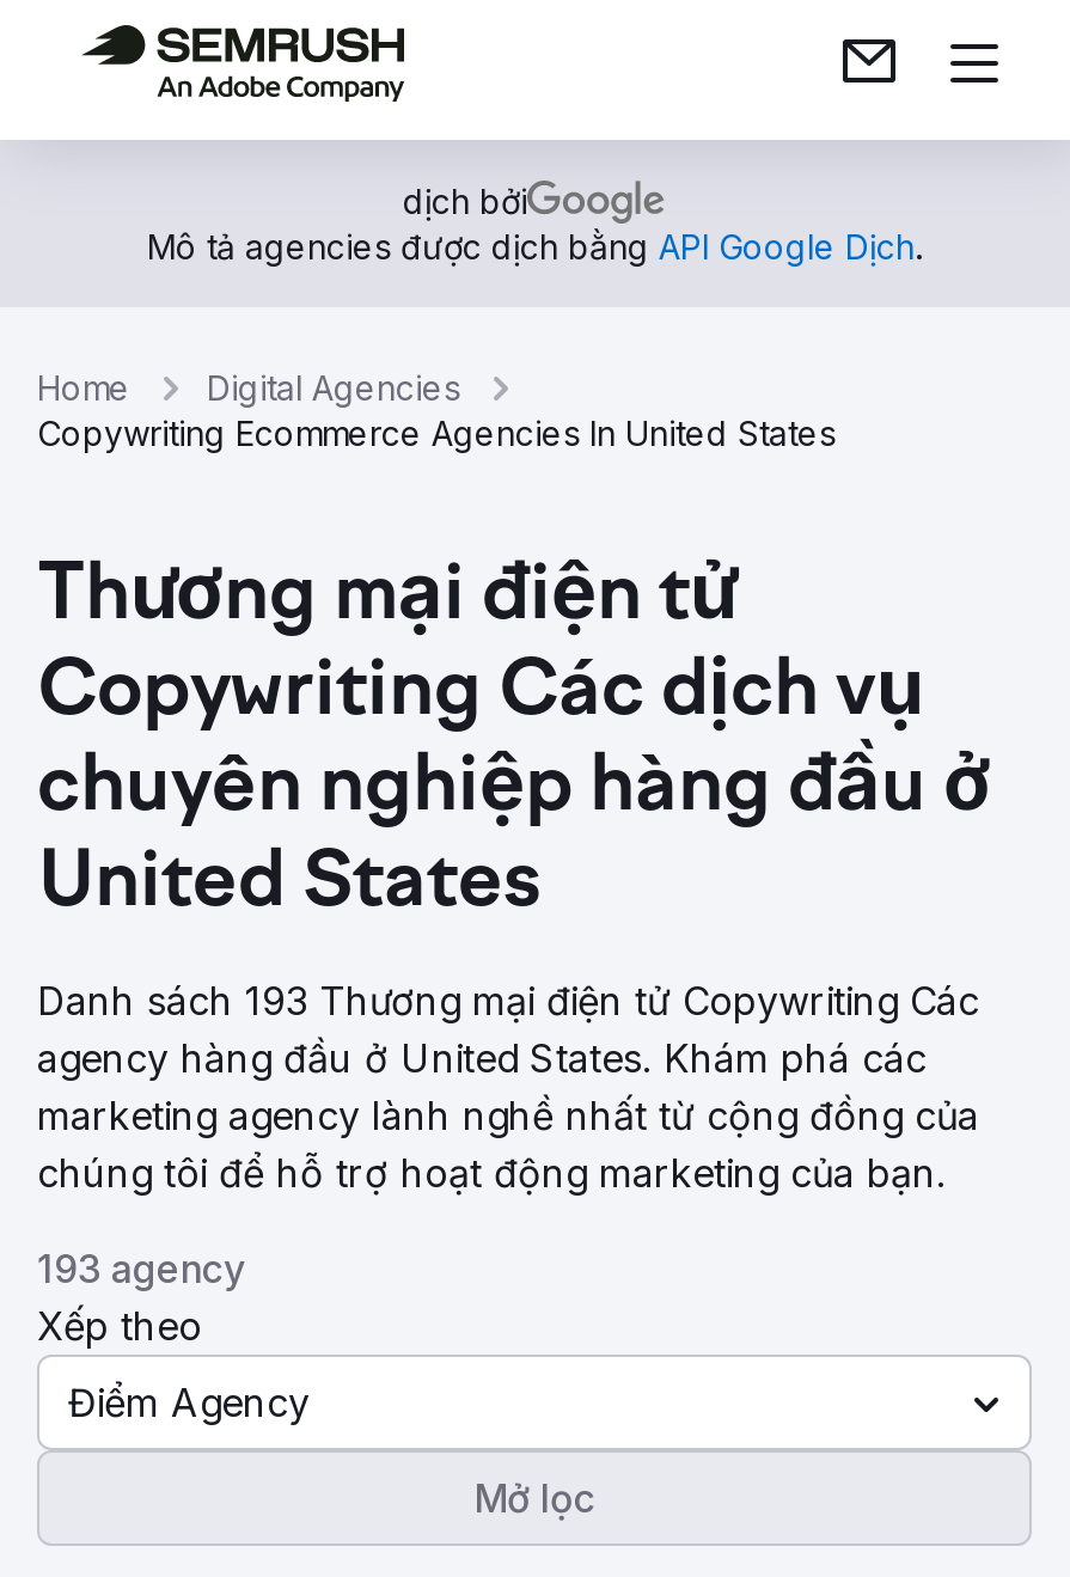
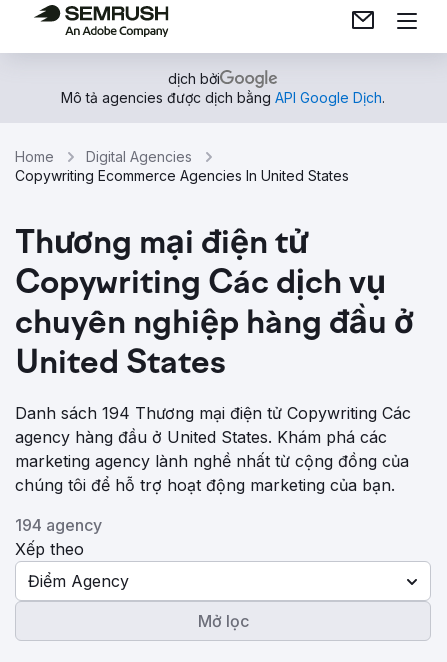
[37,977,979,1025] Danh sách 193 Thương mại điện tử Copywriting Các -> [15,403,411,423] Danh sách 194 Thương mại điện tử Copywriting Các
[37,1245,245,1292] 193 agency -> [15,515,102,535] 194 agency

